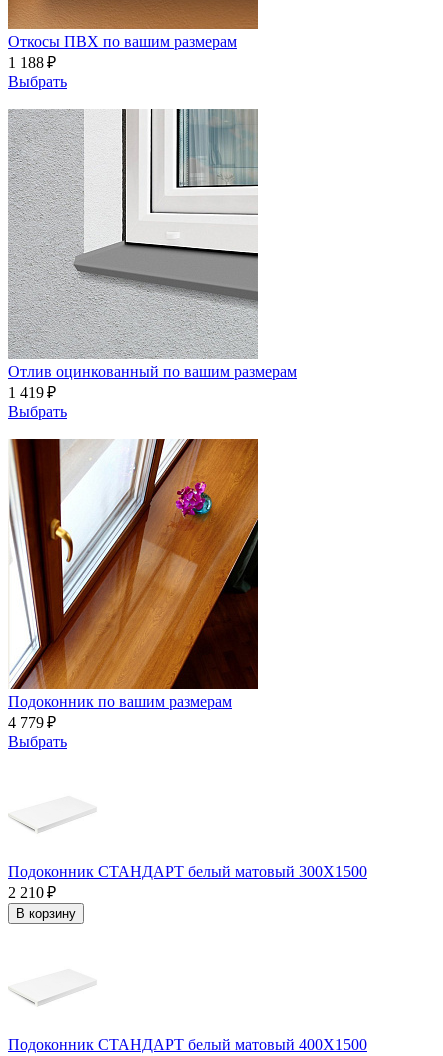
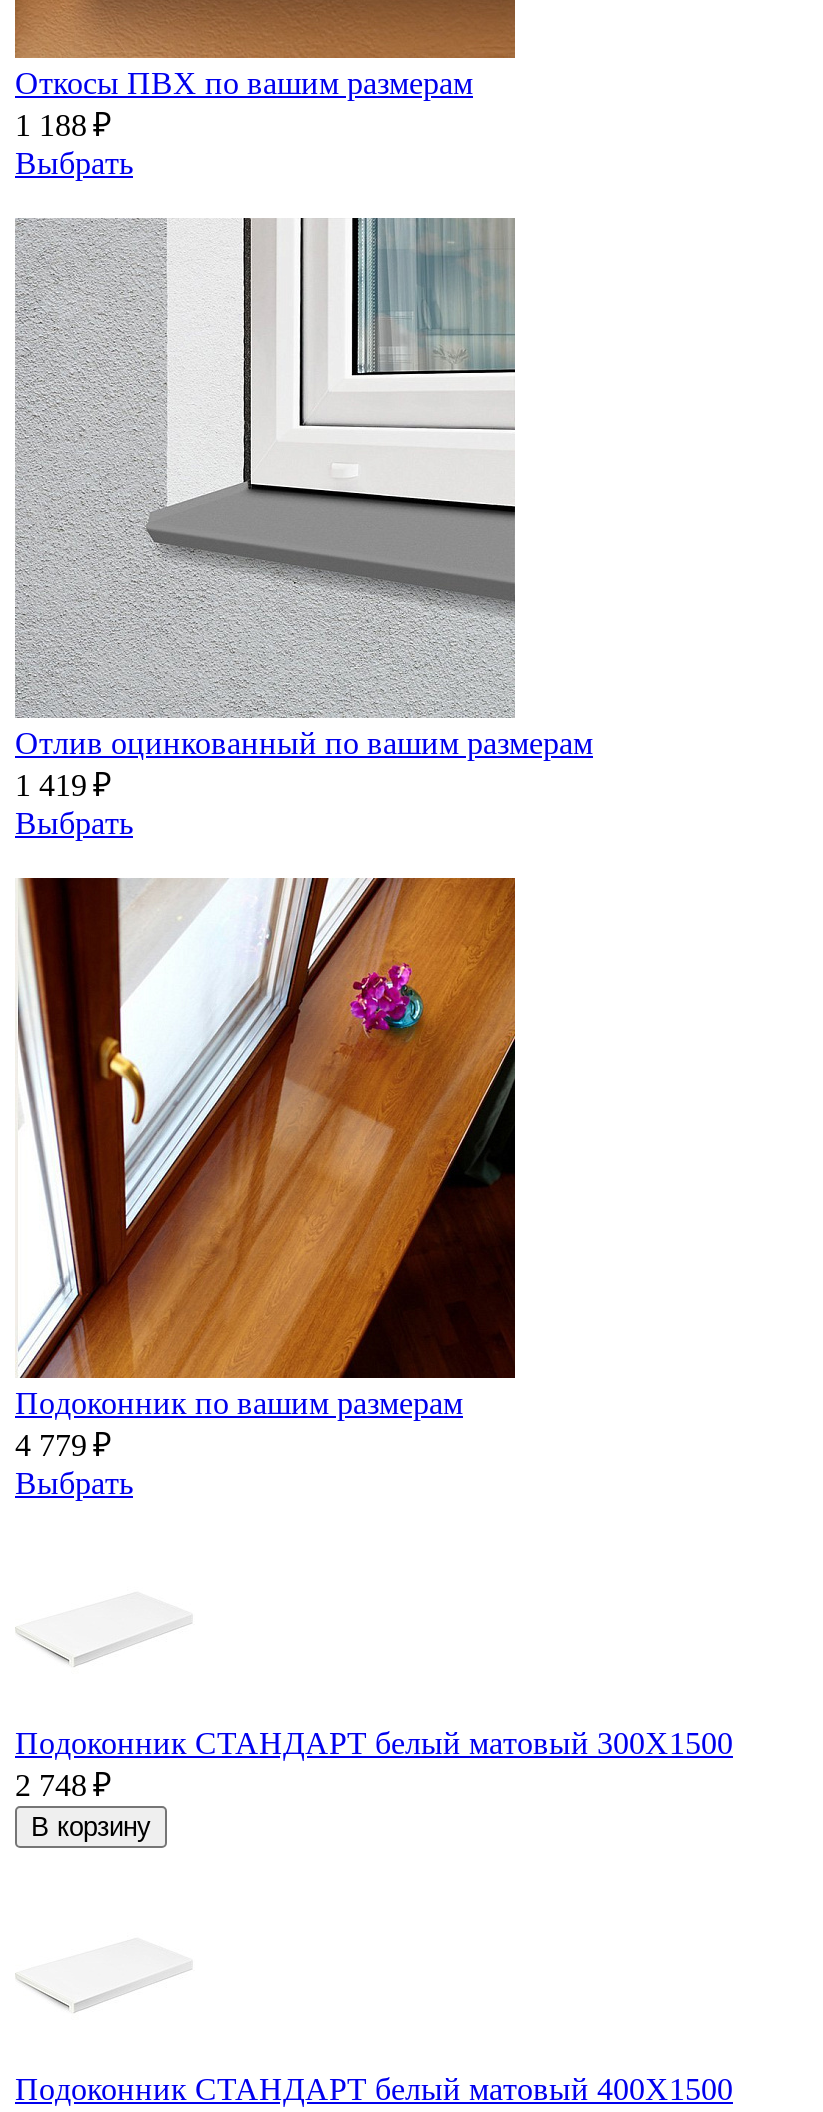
[8,884,56,901] 2 210 ₽ -> [15,1769,111,1803] 2 748 ₽

